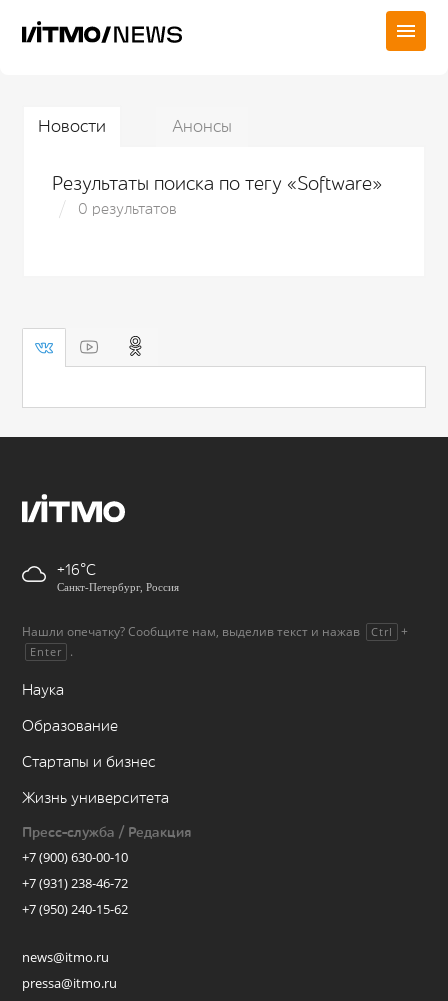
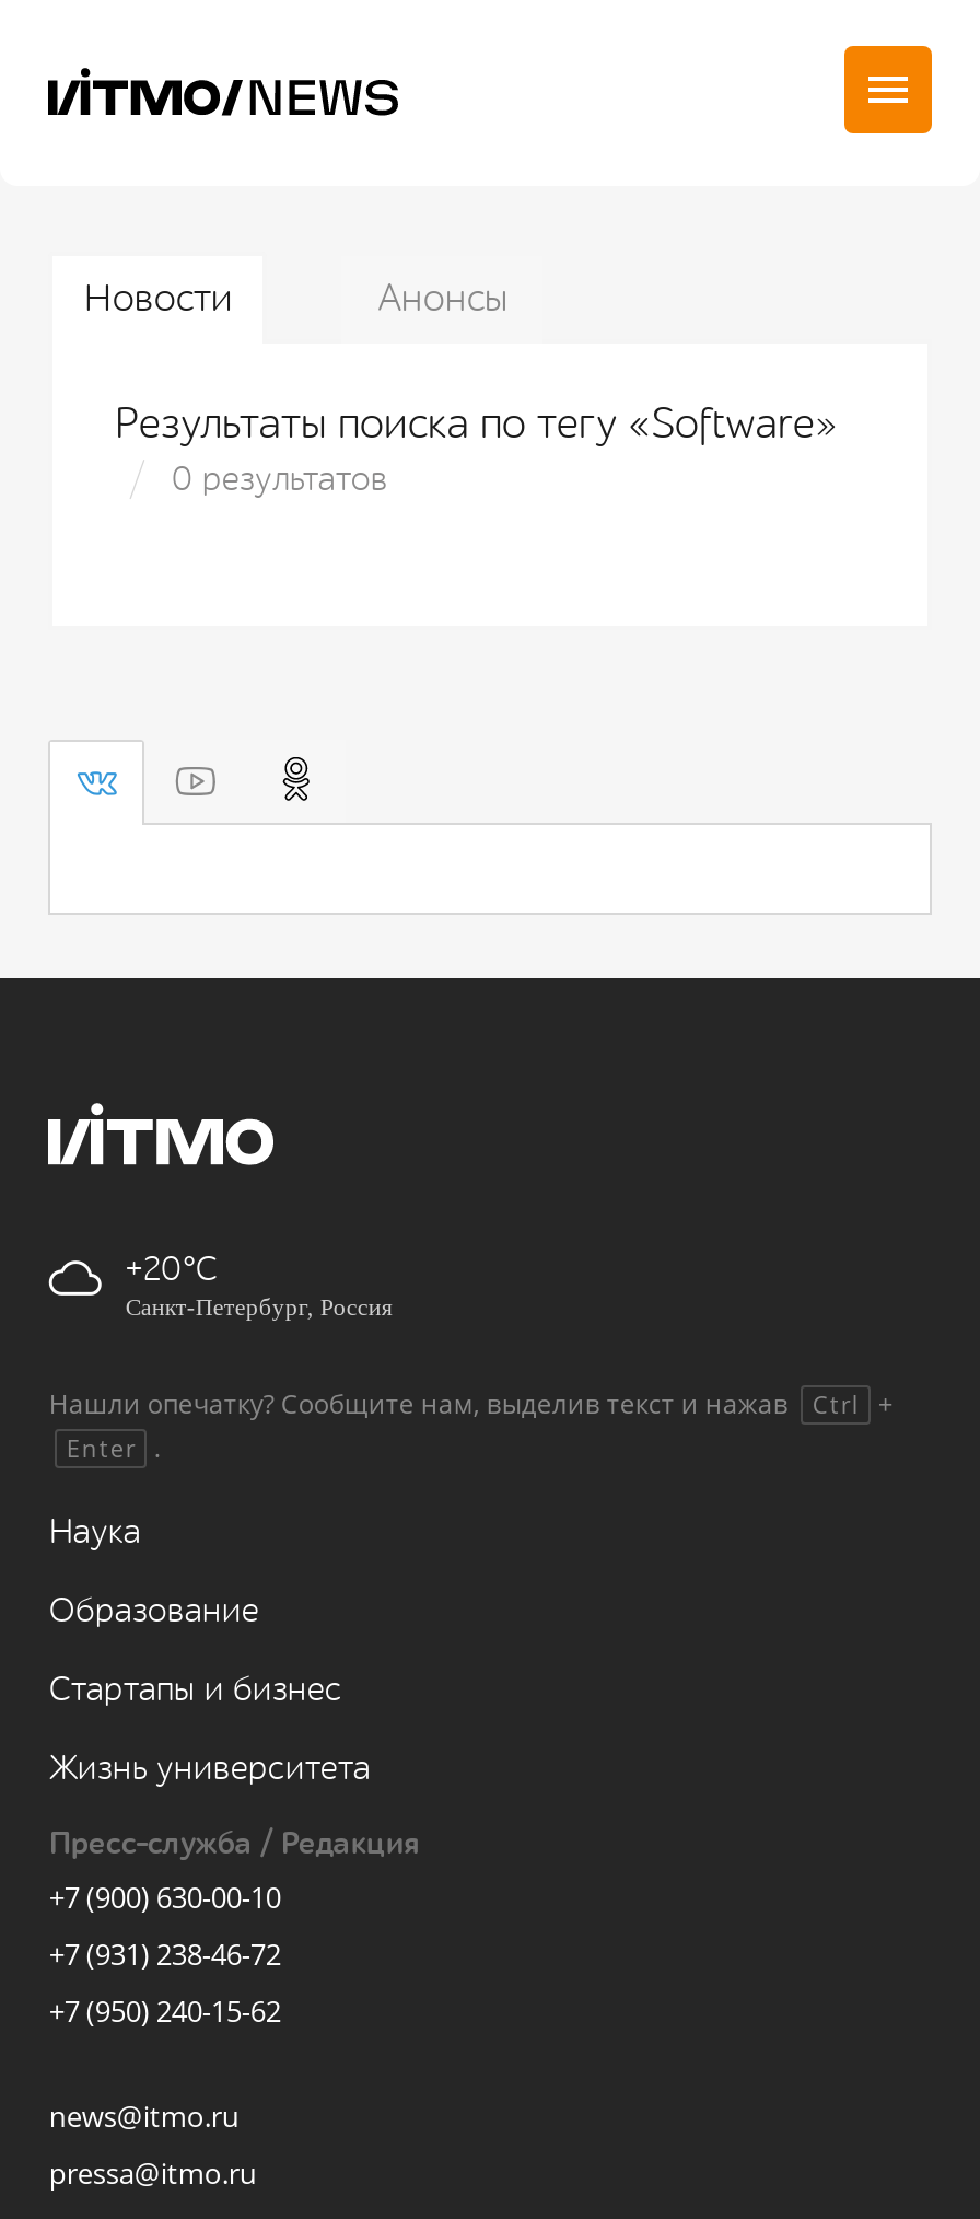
[57,561,80,580] +16 -> [126,1250,182,1291] +20

